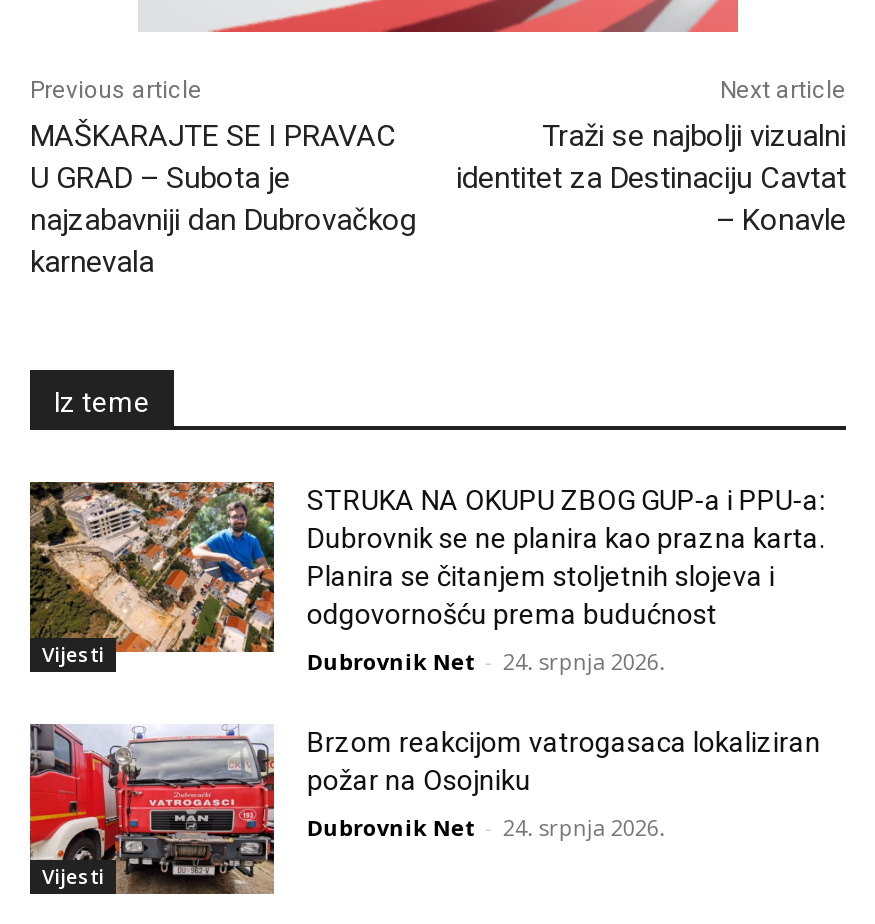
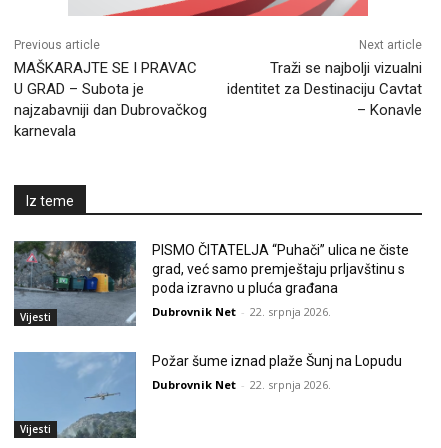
[28,480,825,674] [image] | STRUKA NA OKUPU ZBOG GUP-a i PPU-a: | Dubrovnik se ne planira kao prazna karta. | Planira se čitanjem stoljetnih slojeva i | odgovornošću prema budućnost -> [13,240,409,327] [image] | PISMO ČITATELJA “Puhači” ulica ne čiste | grad, već samo premještaju prljavštinu s | poda izravno u pluća građana
[307,645,665,675] Dubrovnik Net - 24. srpnja 2026. -> [152,304,331,319] Dubrovnik Net - 22. srpnja 2026.
[28,722,821,896] [image] | Brzom reakcijom vatrogasaca lokaliziran | požar na Osojniku -> [13,351,402,439] [image] | Požar šume iznad plaže Šunj na Lopudu
[307,811,665,841] Dubrovnik Net - 24. srpnja 2026. -> [152,377,331,392] Dubrovnik Net - 22. srpnja 2026.

